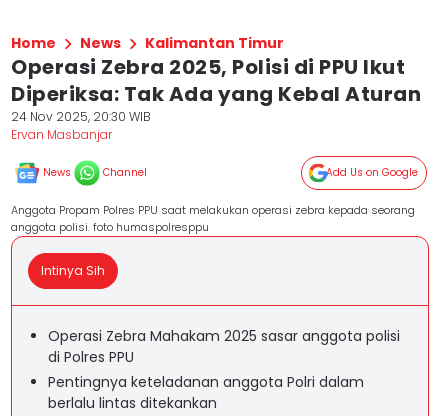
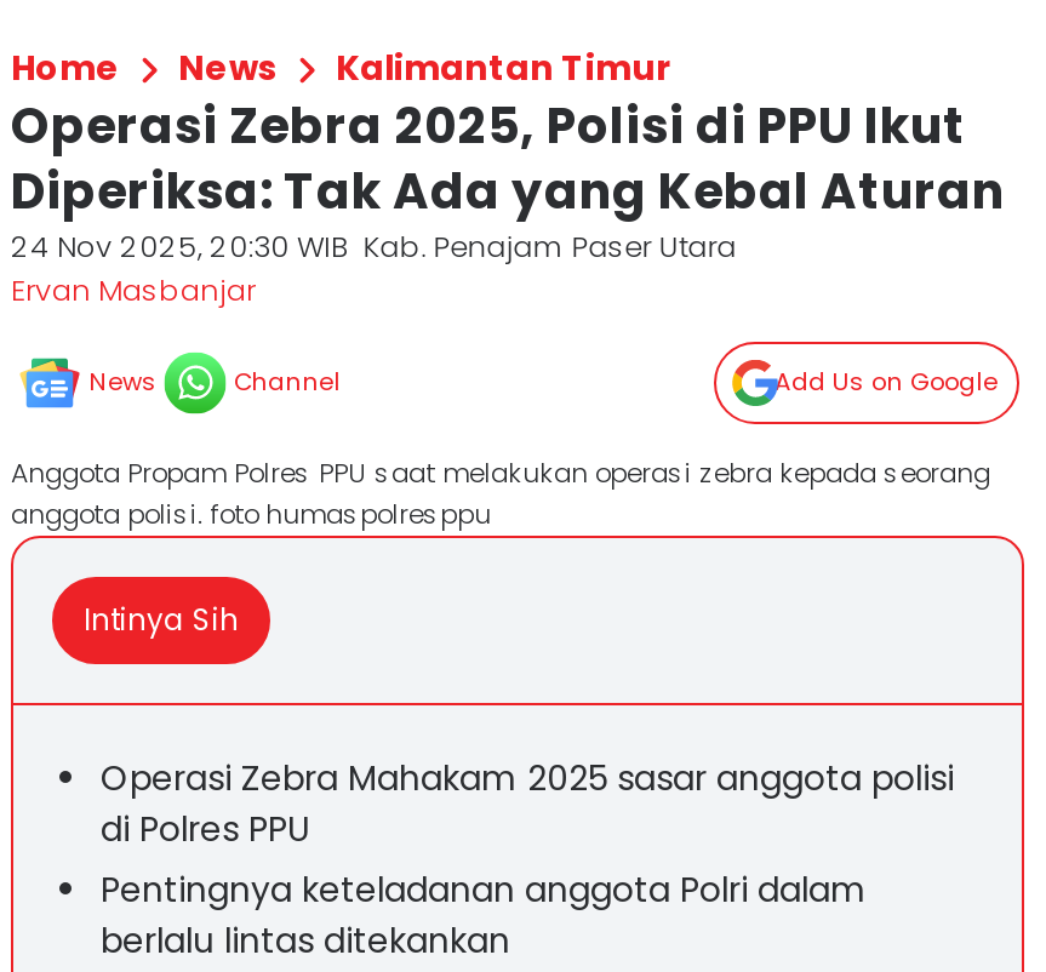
[11,108,151,125] 24 Nov 2025, 20:30 WIB -> [11,225,736,267] 24 Nov 2025, 20:30 WIB Kab. Penajam Paser Utara

